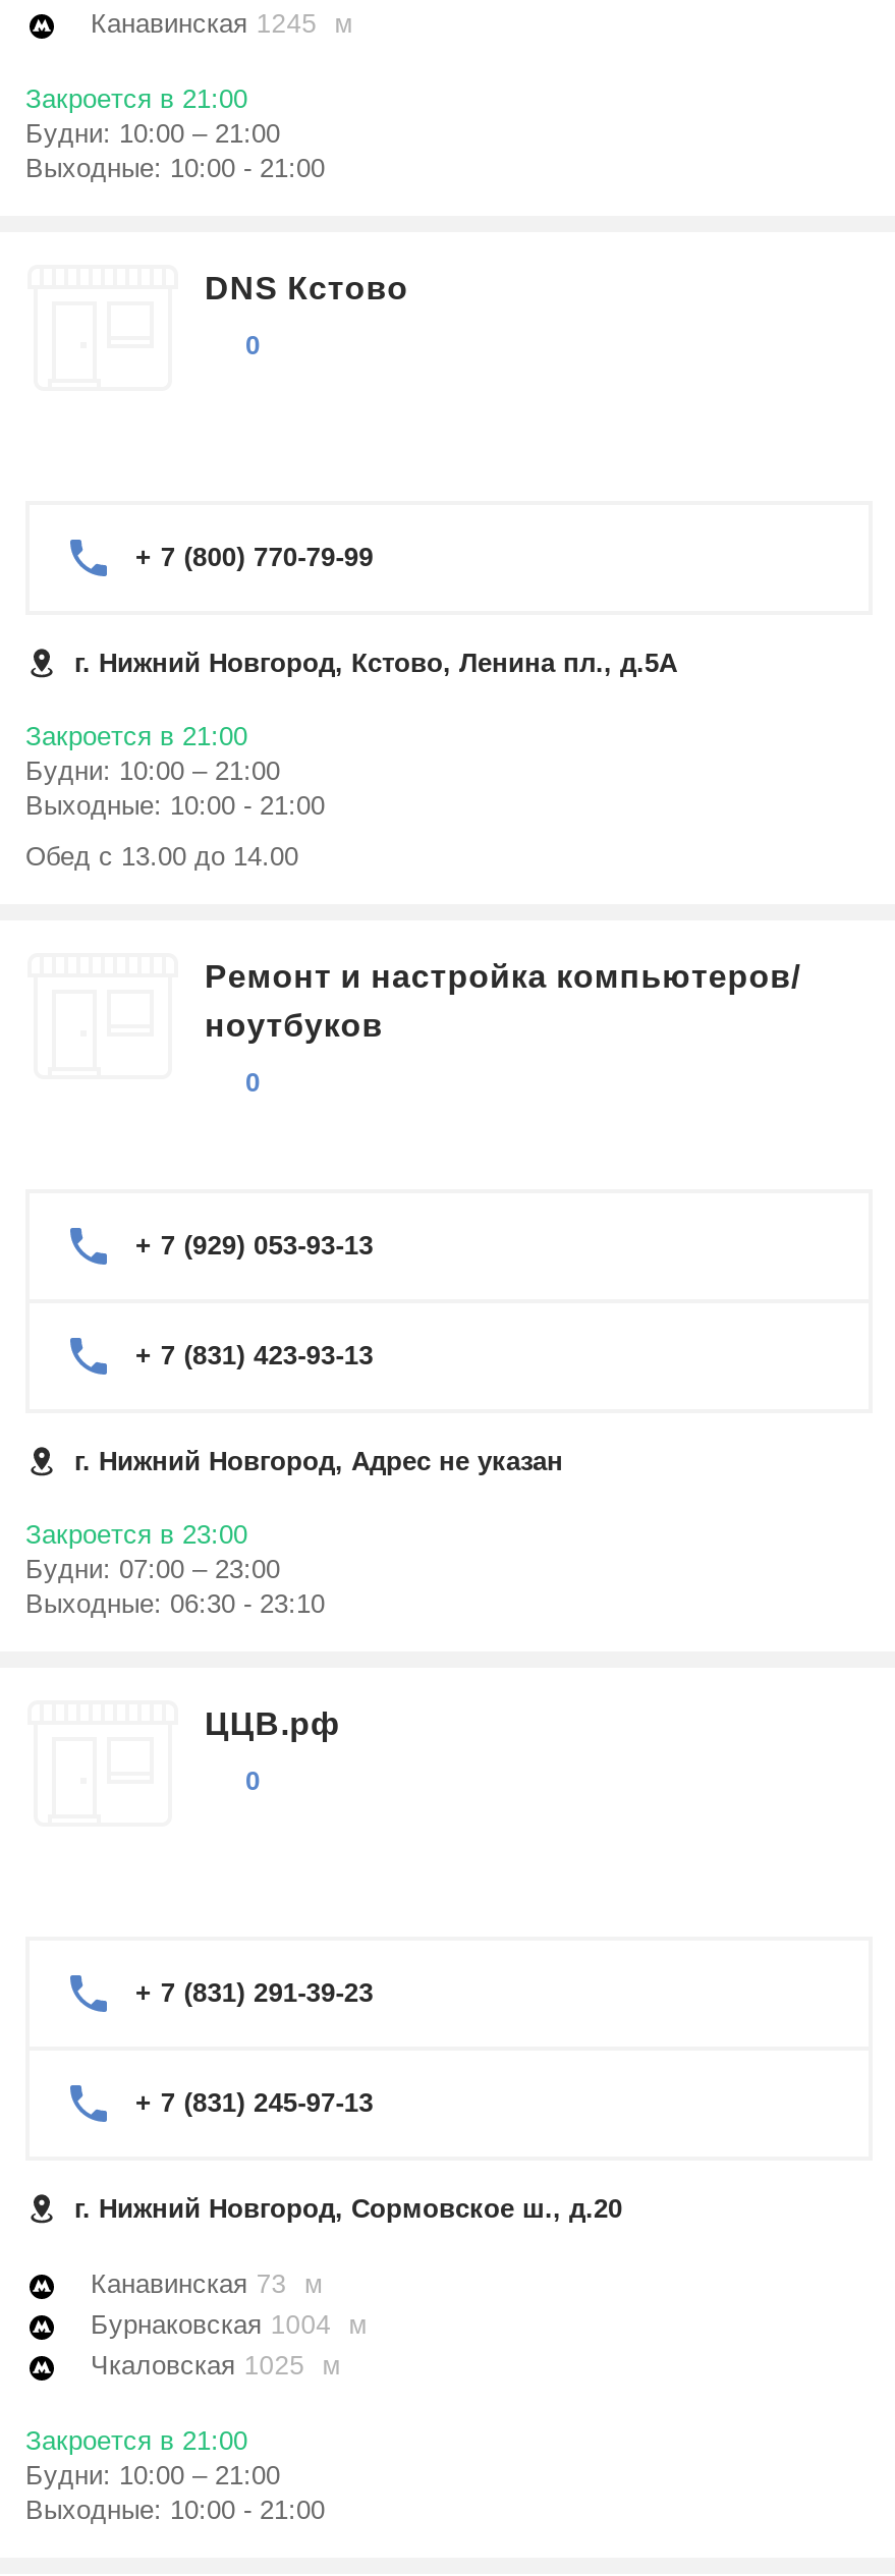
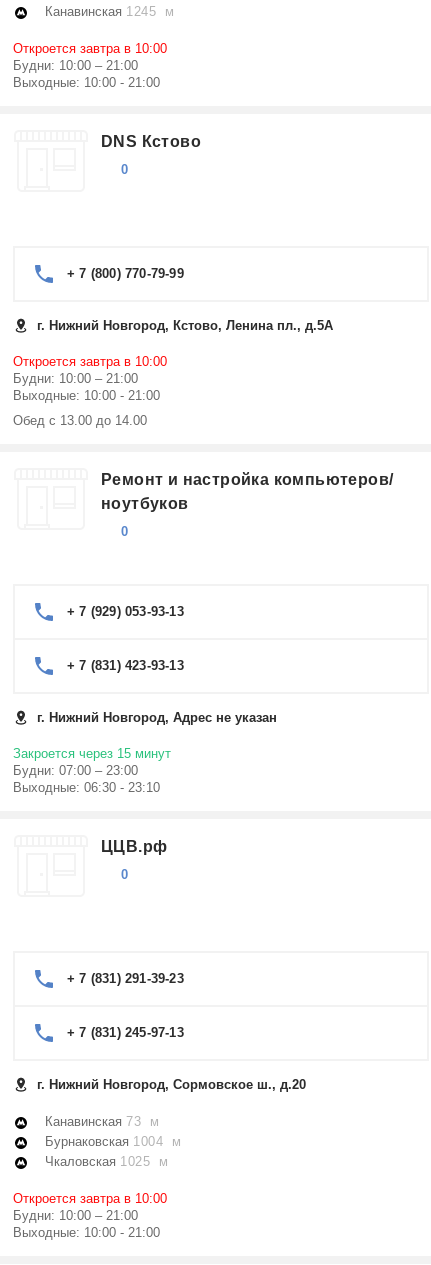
[25,83,247,114] Закроется в 21:00 -> [13,41,167,56] Откроется завтра в 10:00
[25,721,247,751] Закроется в 21:00 -> [13,354,167,369] Откроется завтра в 10:00
[25,1519,247,1550] Закроется в 23:00 -> [13,746,171,761] Закроется через 15 минут
[25,2425,247,2456] Закроется в 21:00 -> [13,1191,167,1206] Откроется завтра в 10:00

